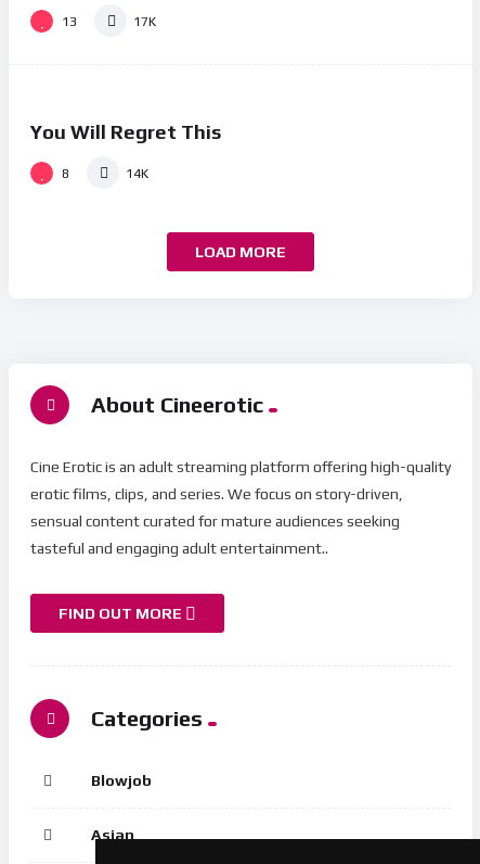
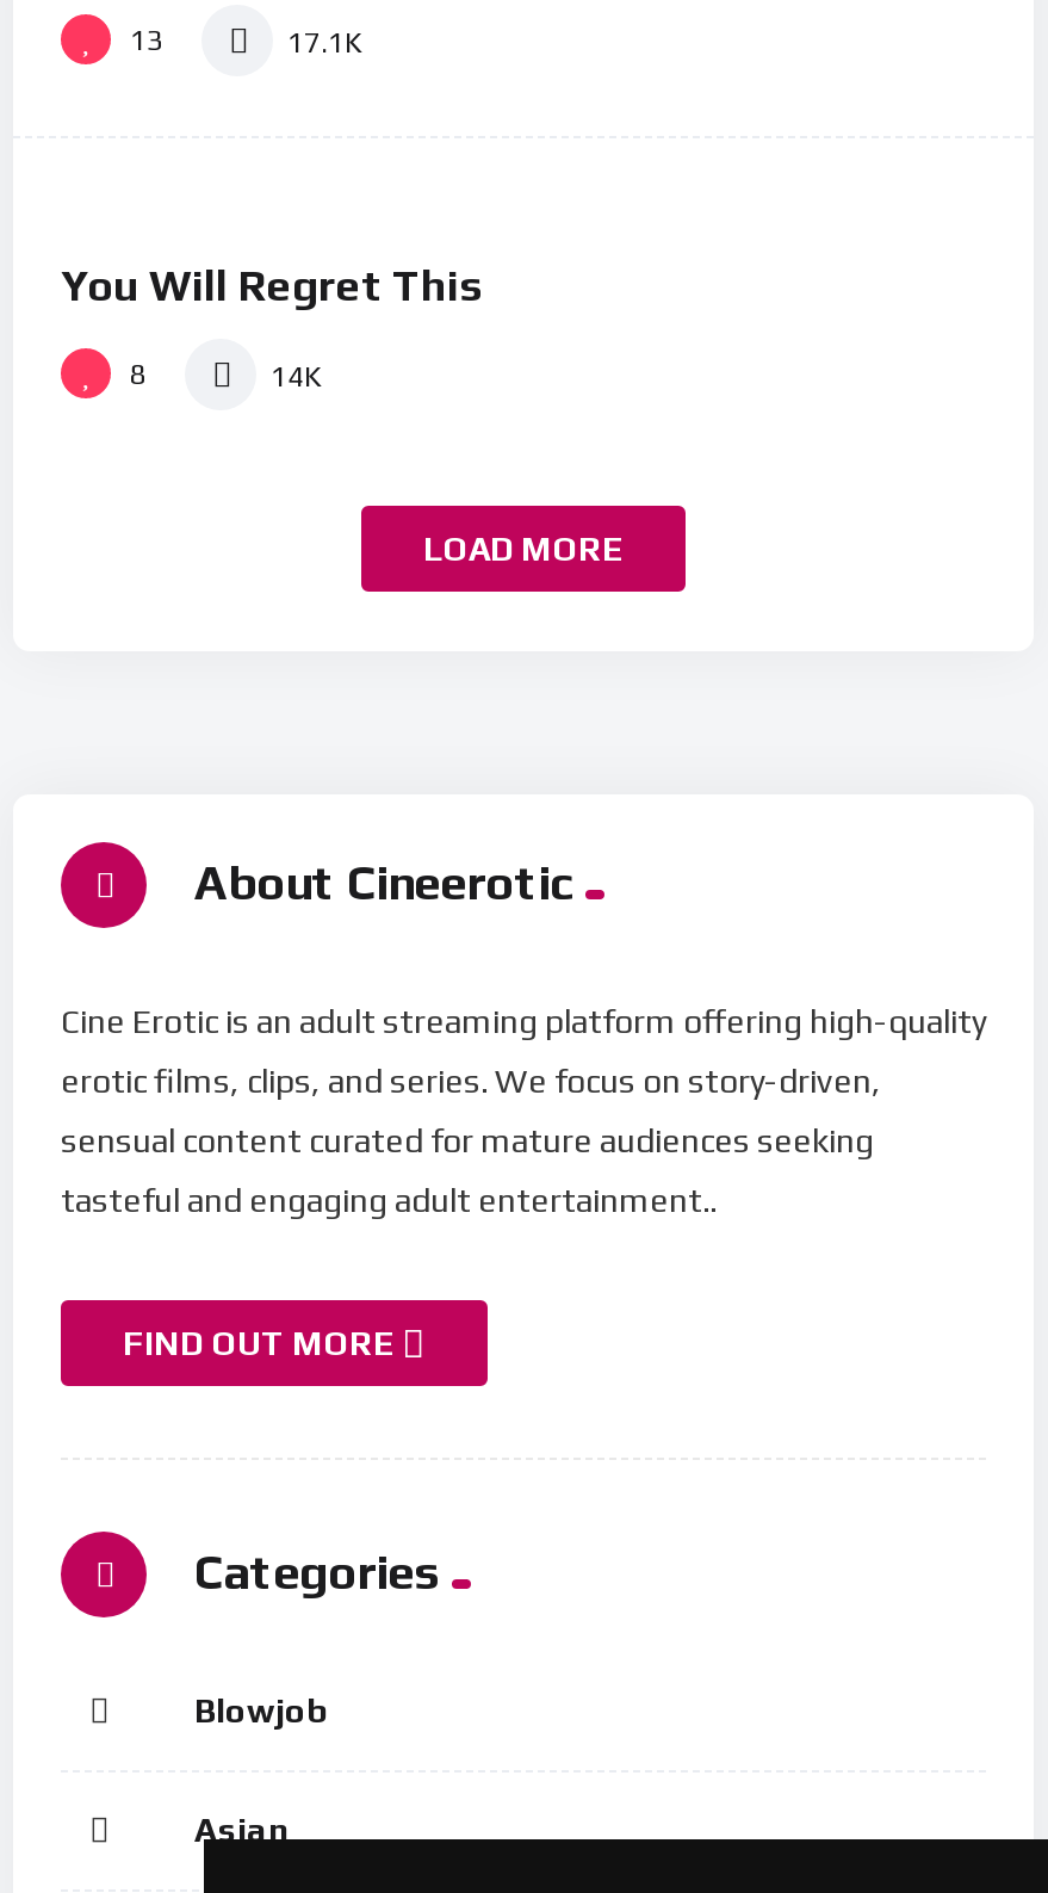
[133,14,156,29] 17K -> [287,25,361,59] 17.1K

